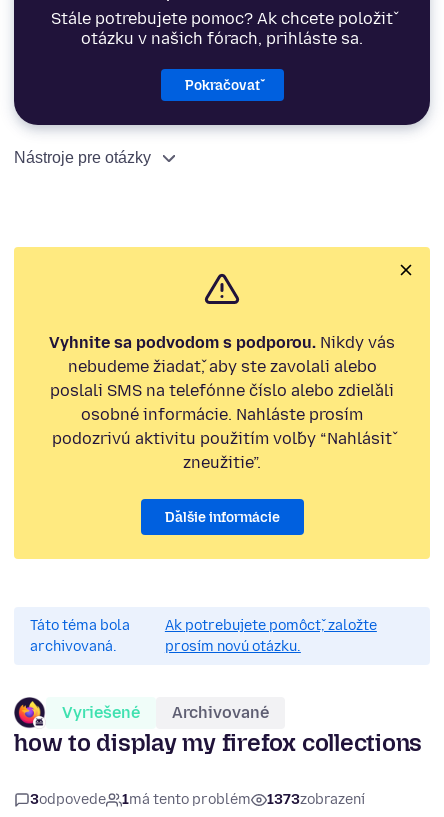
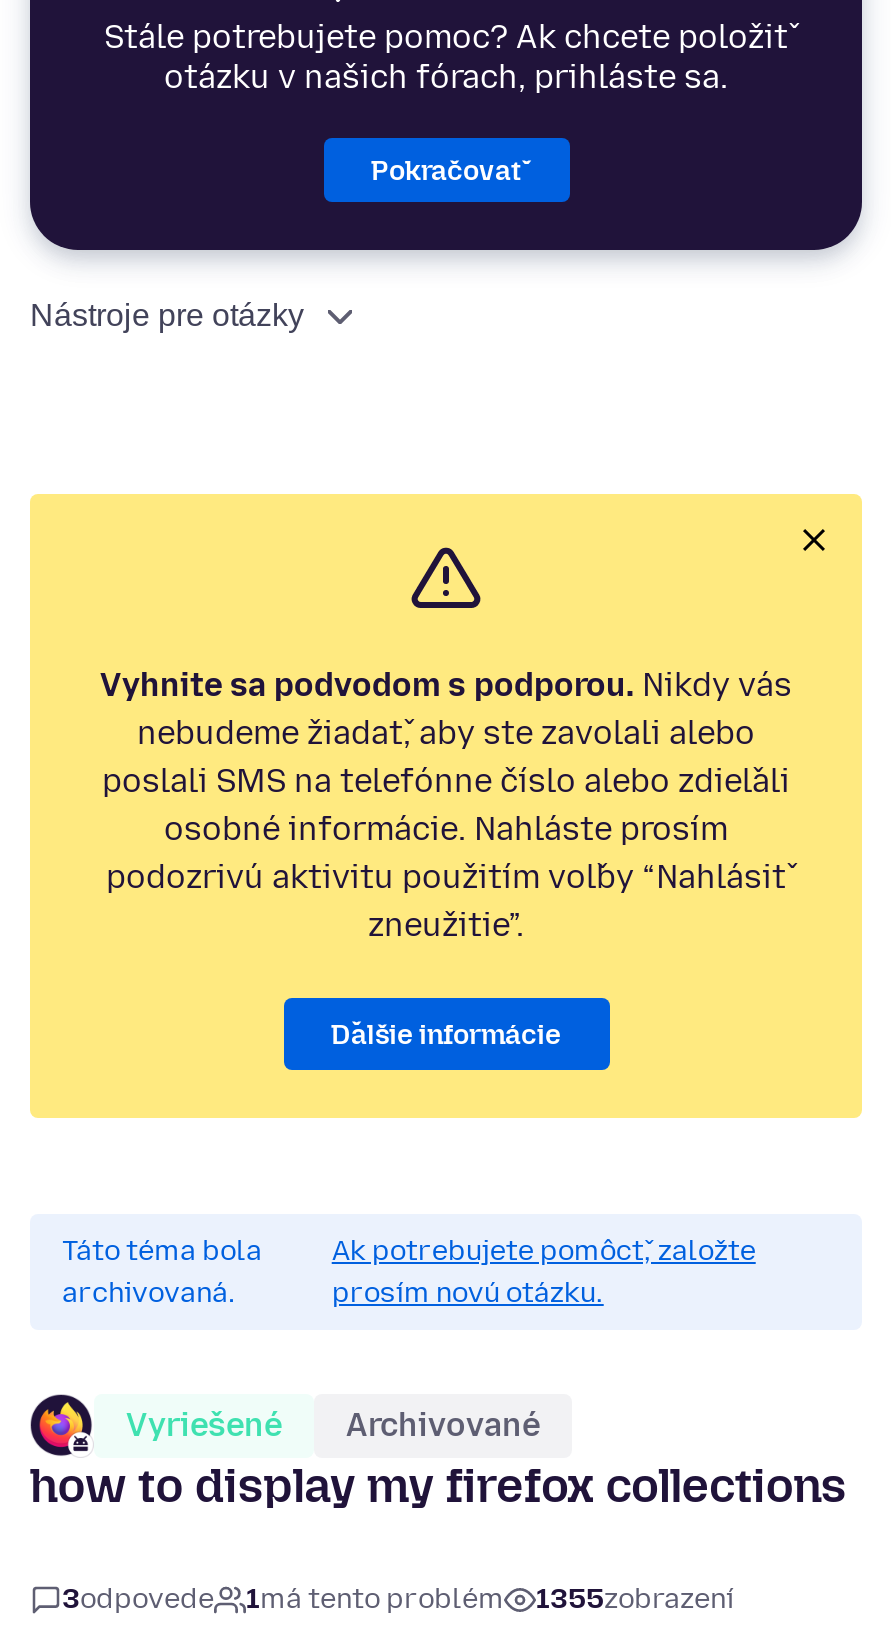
[30,791,365,808] 3odpovede 1má tento problém 1373zobrazení -> [62,1582,734,1616] 3odpovede 1má tento problém 1355zobrazení

